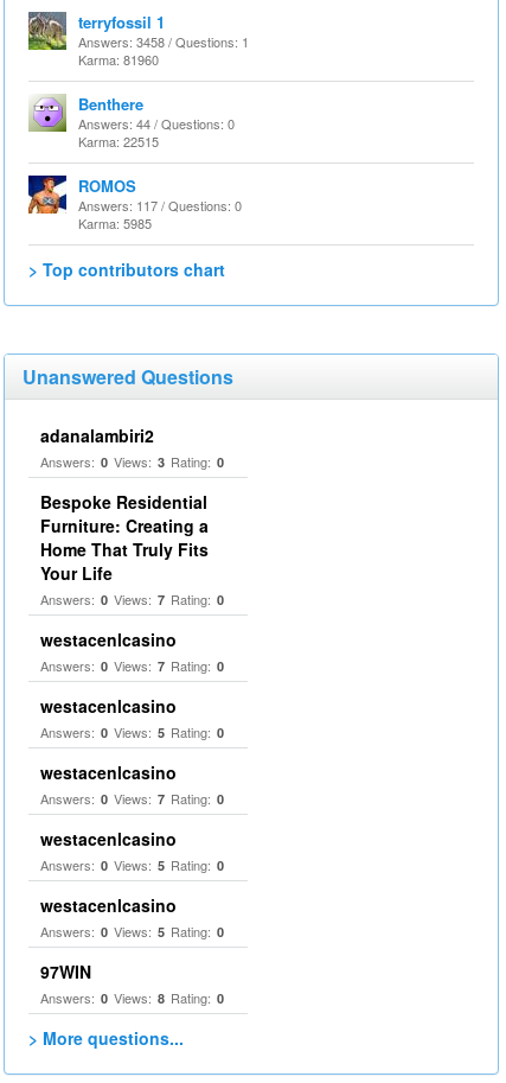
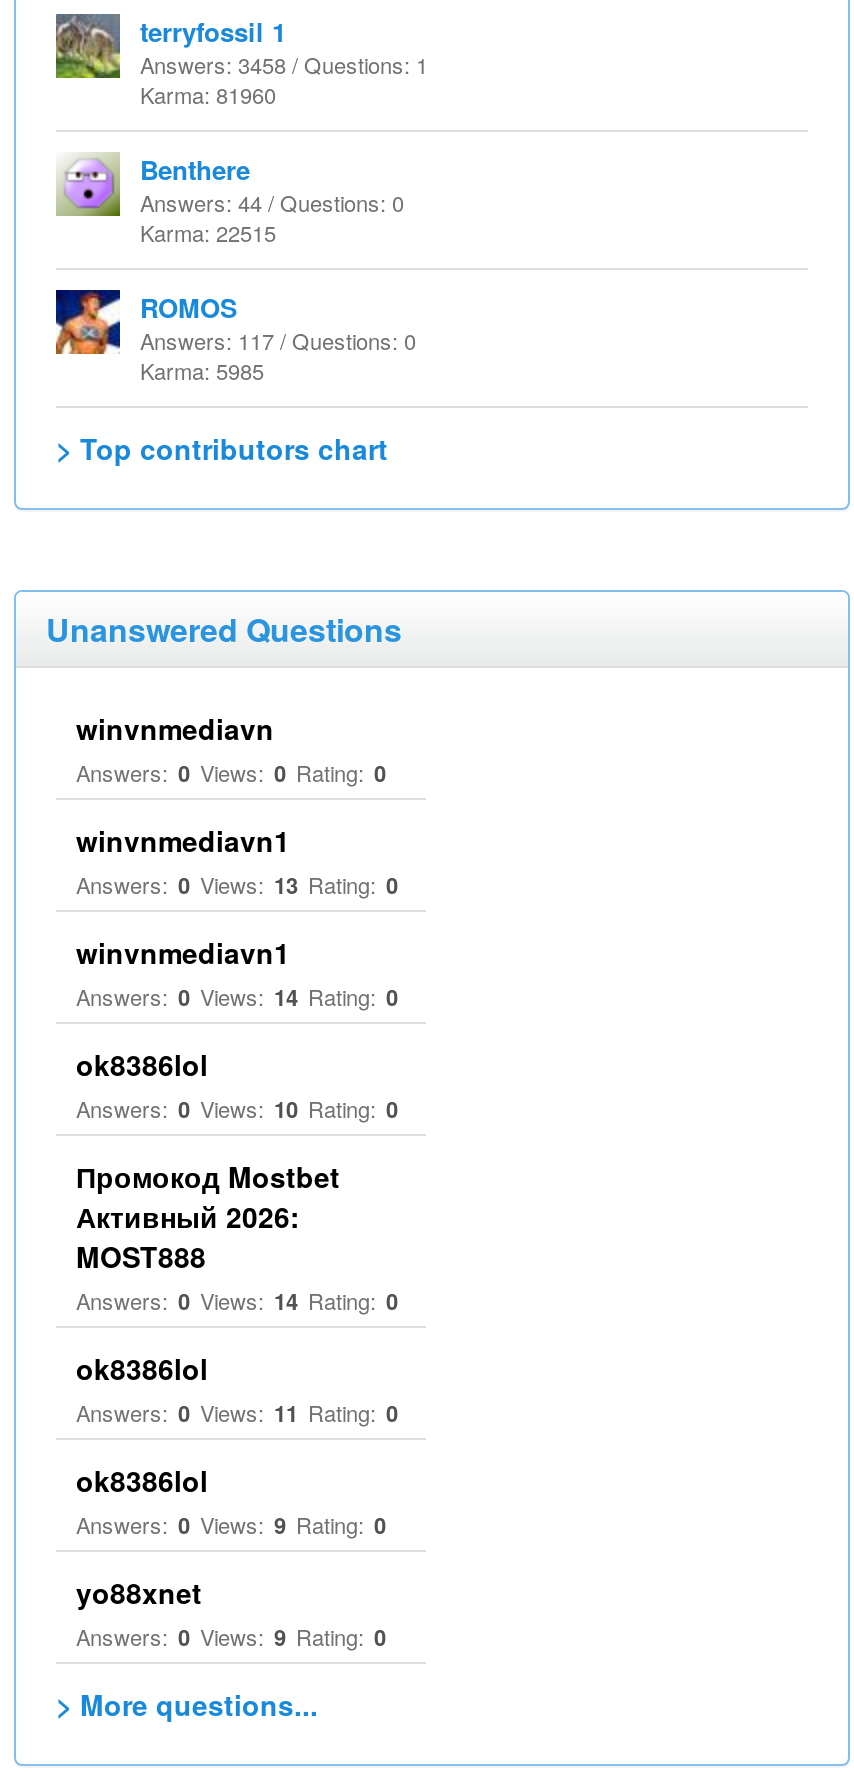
[40,423,224,471] adanalambiri2 | Answers: 0 Views: 3 Rating: 0 -> [76,708,386,788] winvnmediavn | Answers: 0 Views: 0 Rating: 0
[40,490,224,609] Bespoke Residential | Furniture: Creating a | Home That Truly Fits | Your Life | Answers: 0 Views: 7 Rating: 0 -> [76,820,398,900] winvnmediavn1 | Answers: 0 Views: 13 Rating: 0
[40,627,224,675] westacenlcasino | Answers: 0 Views: 7 Rating: 0 -> [76,932,398,1012] winvnmediavn1 | Answers: 0 Views: 14 Rating: 0
[40,694,224,741] westacenlcasino | Answers: 0 Views: 5 Rating: 0 -> [76,1044,398,1124] ok8386lol | Answers: 0 Views: 10 Rating: 0
[40,760,224,808] westacenlcasino | Answers: 0 Views: 7 Rating: 0 -> [76,1156,398,1316] Промокод Mostbet | Активный 2026: | MOST888 | Answers: 0 Views: 14 Rating: 0
[40,827,224,874] westacenlcasino | Answers: 0 Views: 5 Rating: 0 -> [76,1348,398,1428] ok8386lol | Answers: 0 Views: 11 Rating: 0
[40,893,224,941] westacenlcasino | Answers: 0 Views: 5 Rating: 0 -> [76,1460,386,1540] ok8386lol | Answers: 0 Views: 9 Rating: 0
[40,960,224,1007] 97WIN | Answers: 0 Views: 8 Rating: 0 -> [76,1572,386,1652] yo88xnet | Answers: 0 Views: 9 Rating: 0

